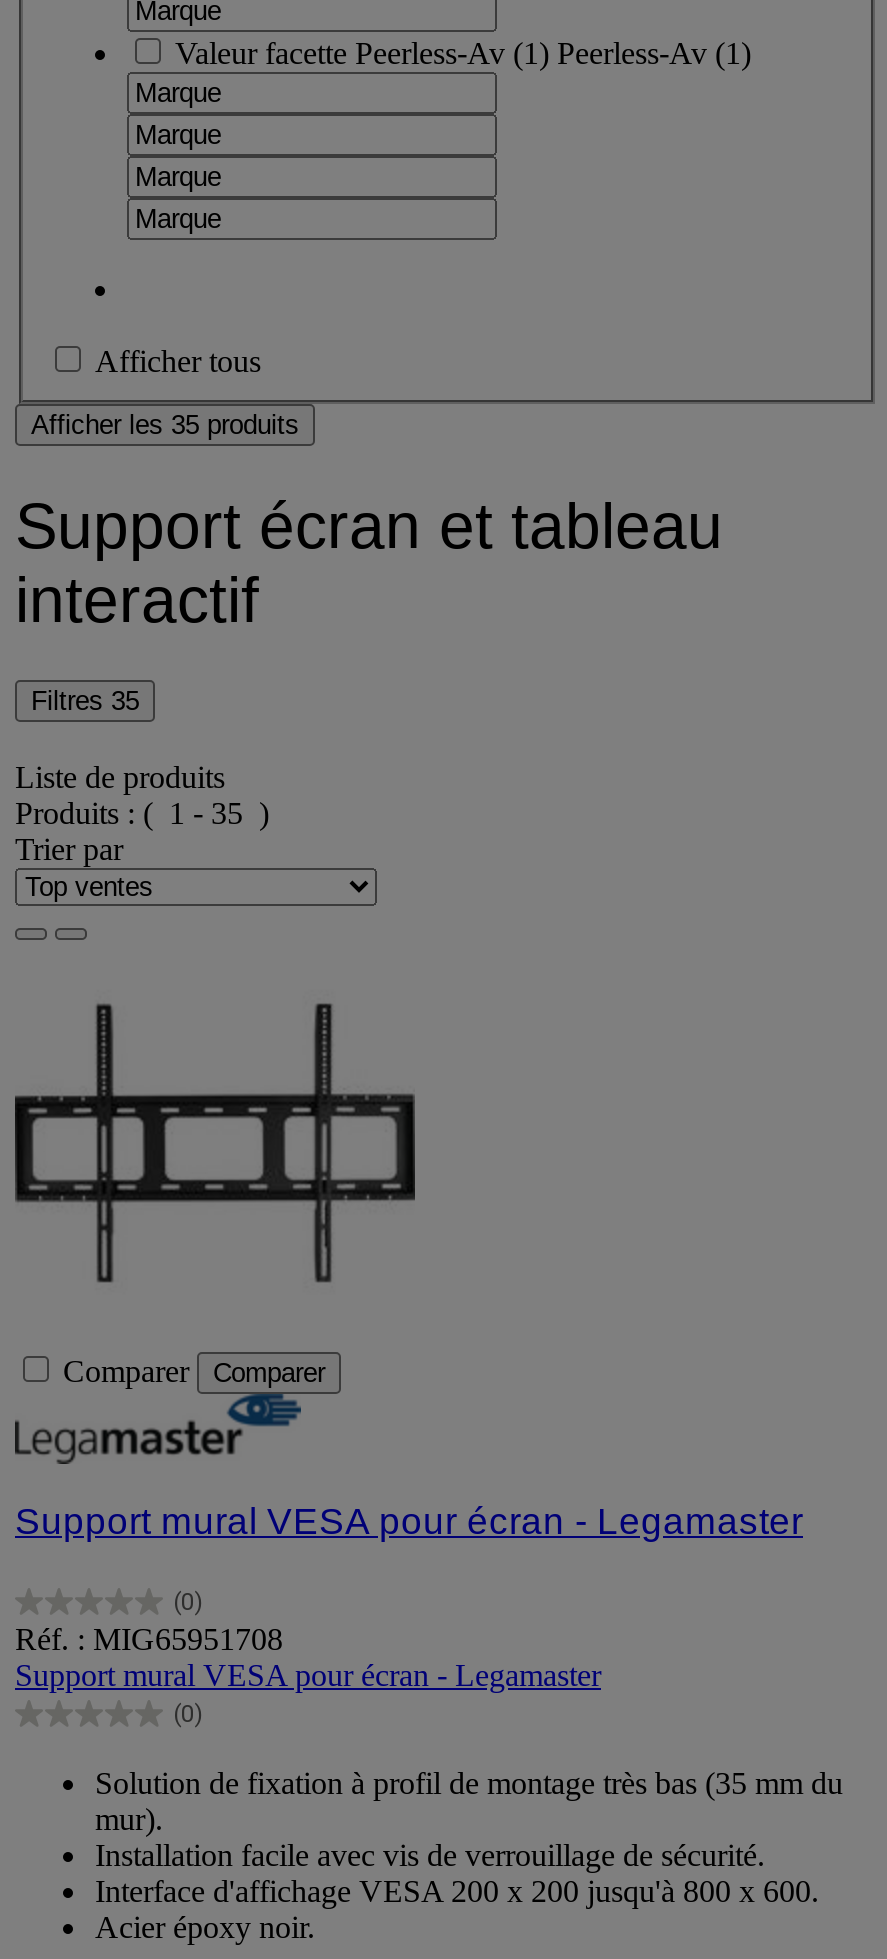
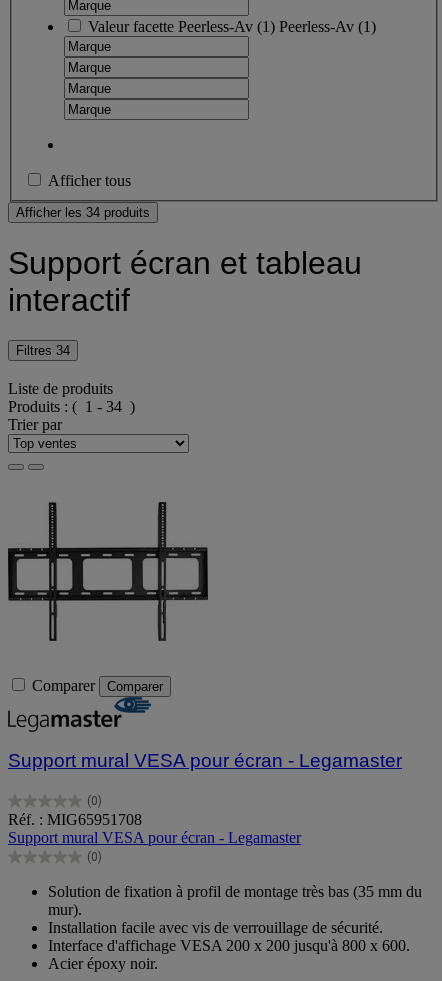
[31,411,299,441] Afficher les 35 produits -> [16,205,150,220] Afficher les 34 produits
[31,686,139,716] Filtres 35 -> [16,343,70,358] Filtres 34
[15,796,269,830] Produits : ( 1 - 35 ) -> [8,398,135,415] Produits : ( 1 - 34 )

